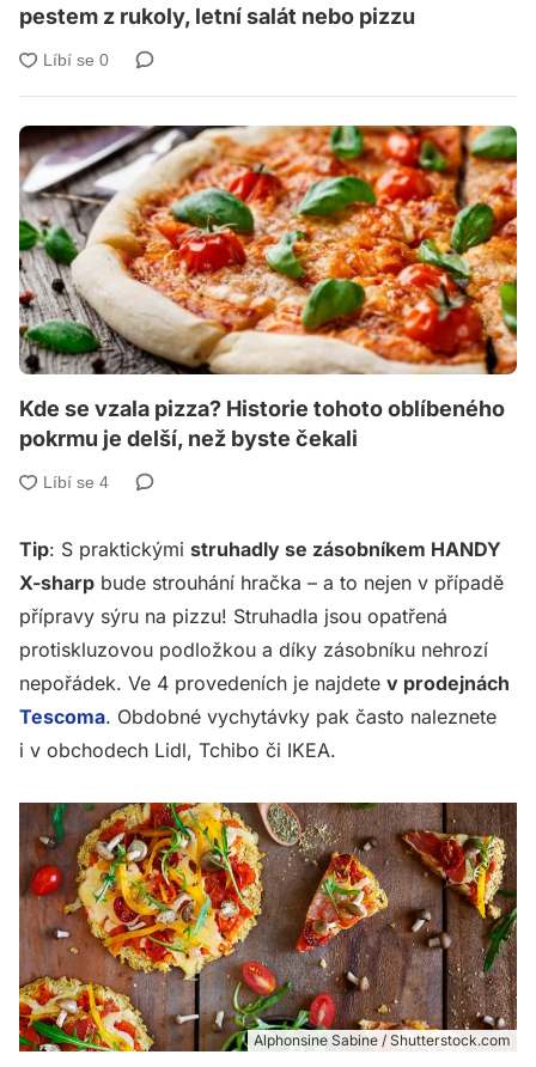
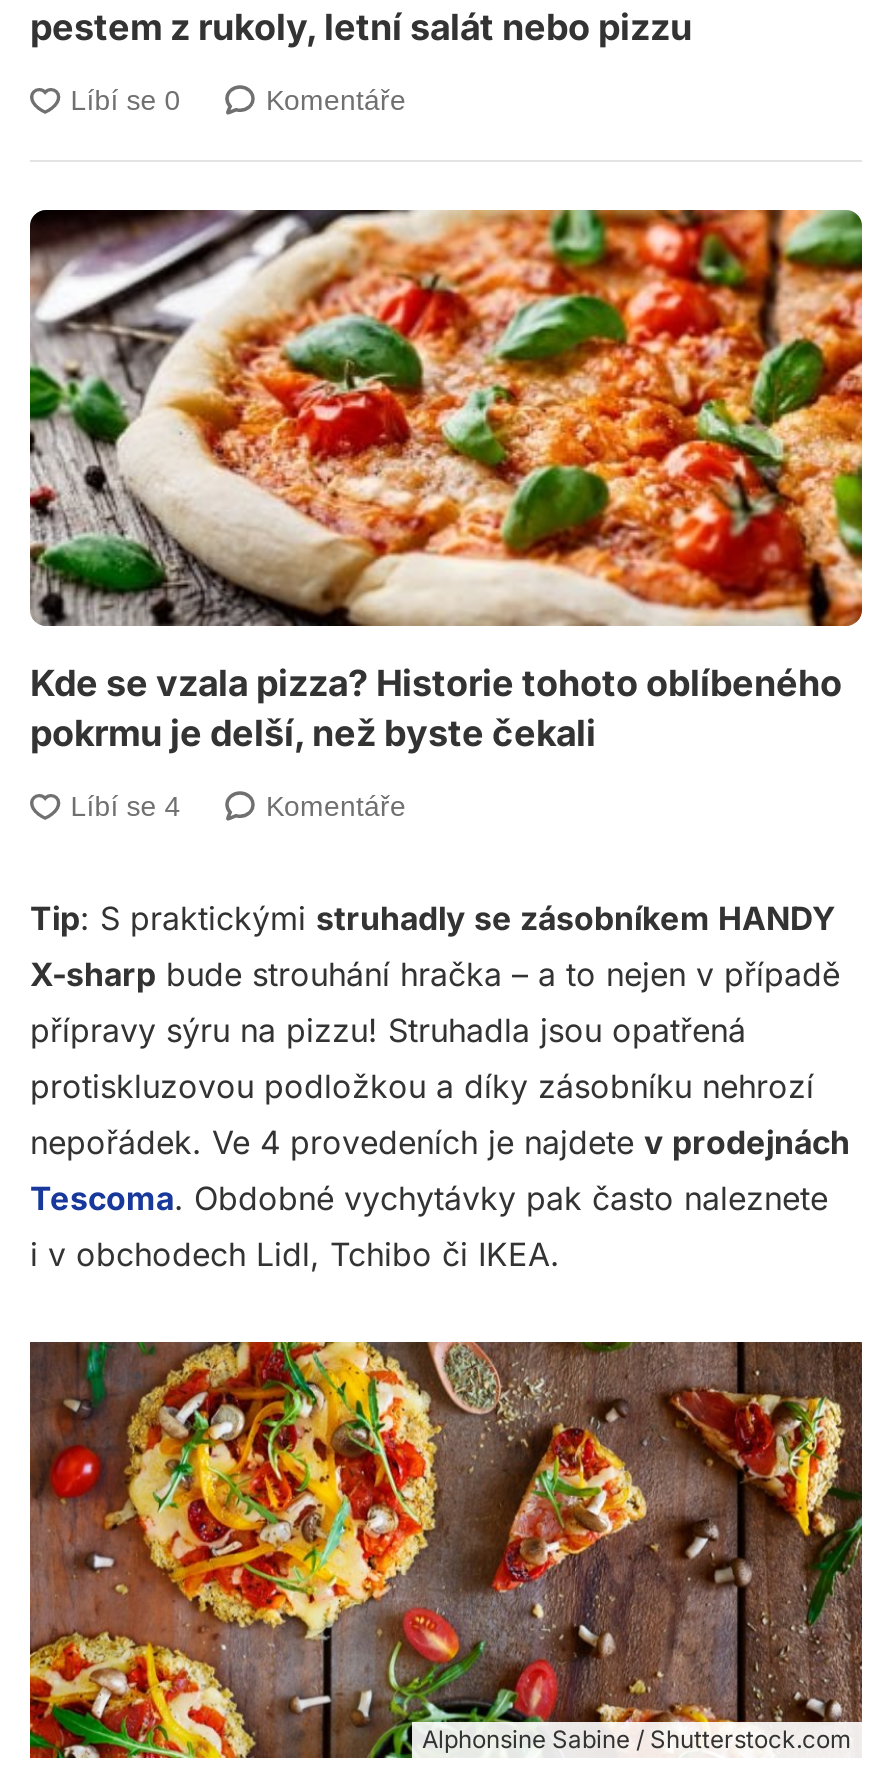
none -> [266,85,406,117] Komentáře
none -> [266,791,406,823] Komentáře

